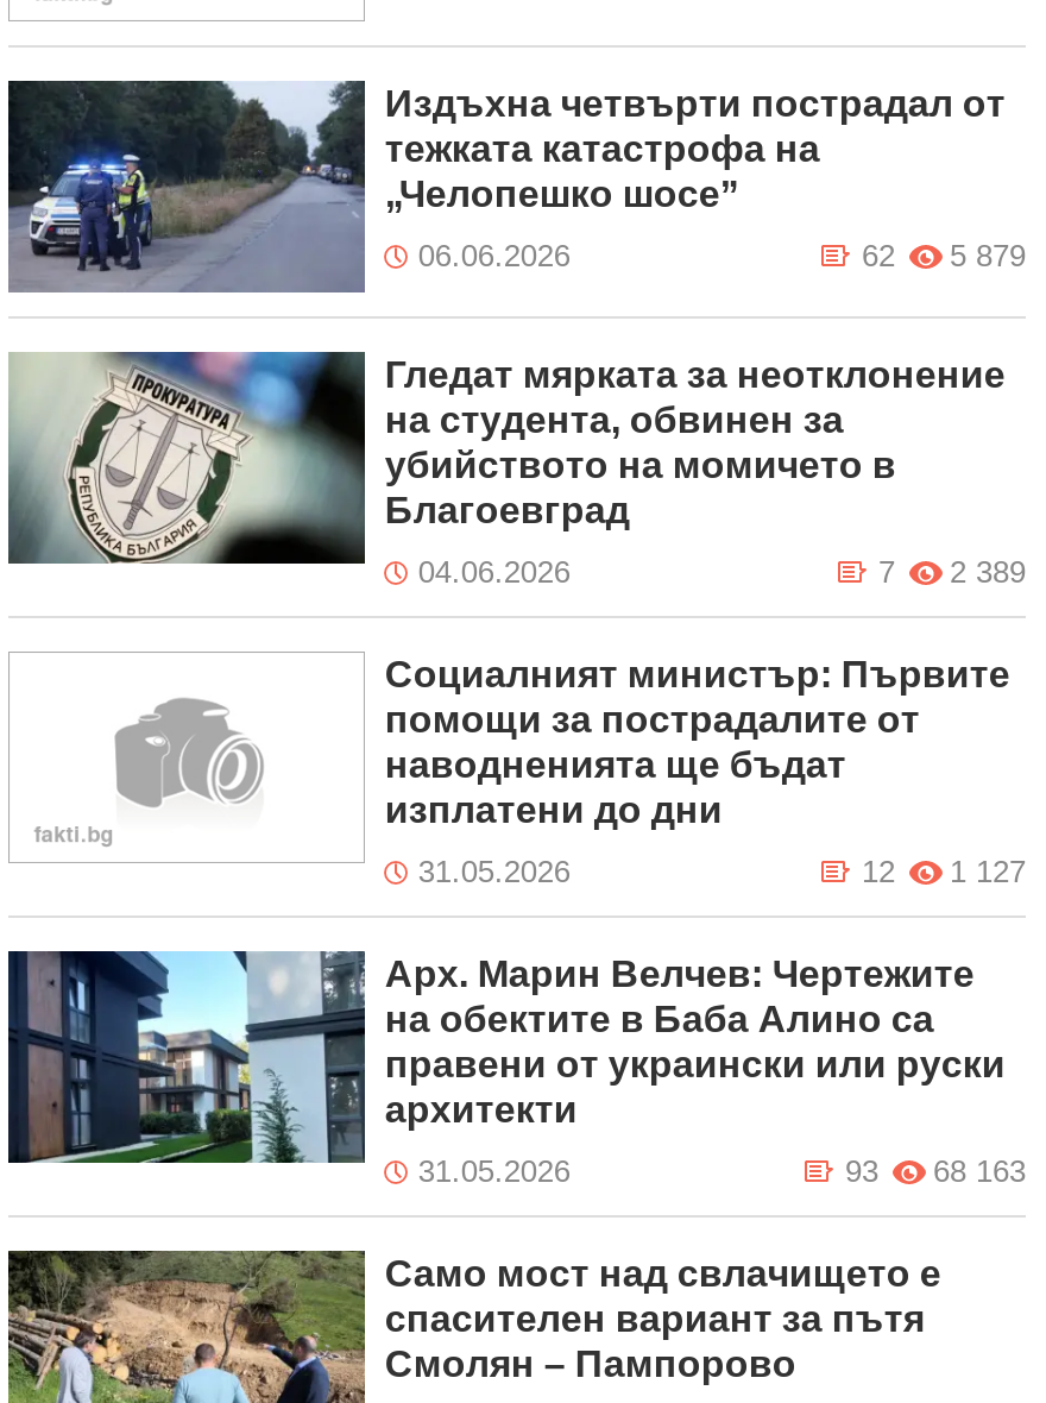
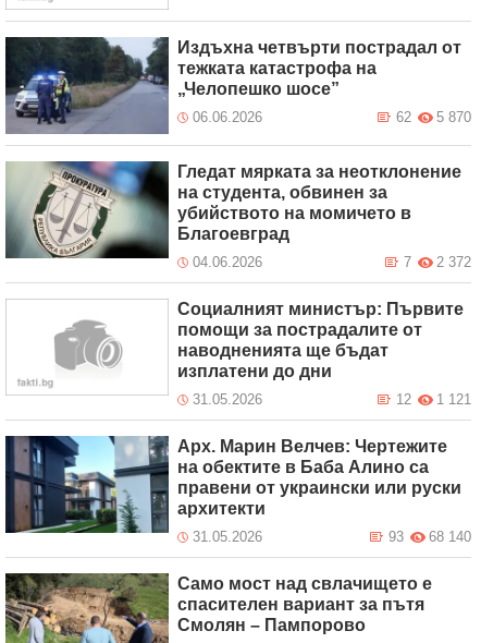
[862,239,1026,274] 62 5 879 -> [396,109,471,126] 62 5 870
[878,555,1026,591] 7 2 389 -> [404,254,471,271] 7 2 372
[862,855,1026,890] 12 1 127 -> [396,392,471,408] 12 1 121
[845,1154,1026,1190] 93 68 163 -> [388,529,471,545] 93 68 140

